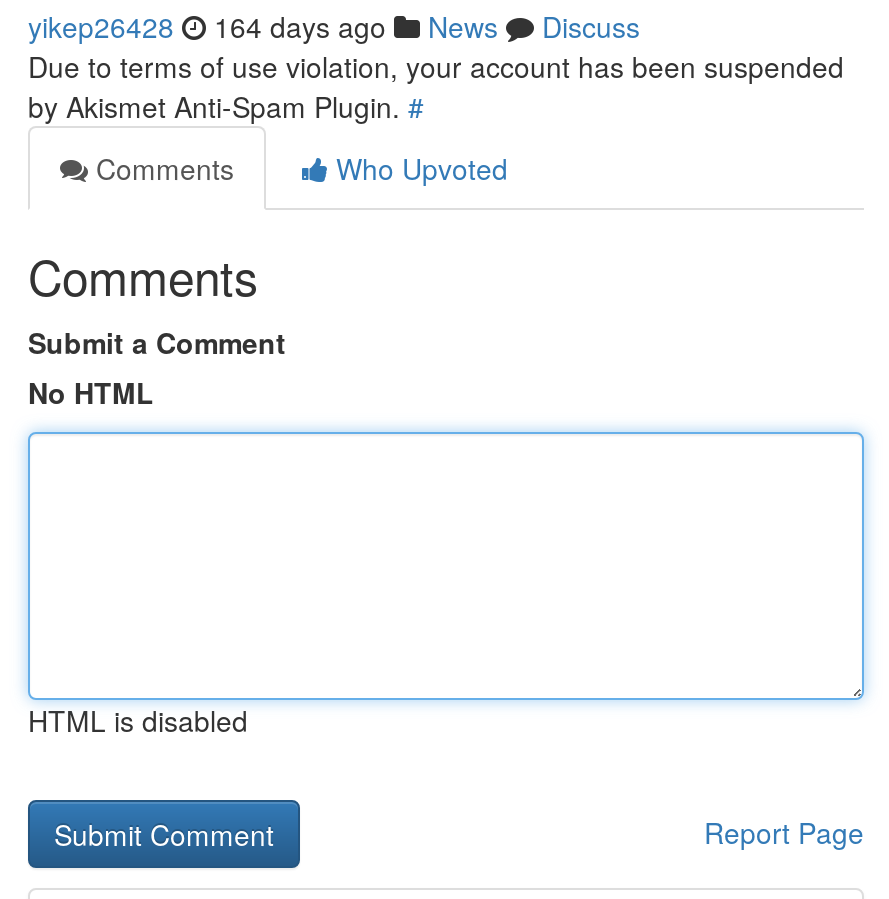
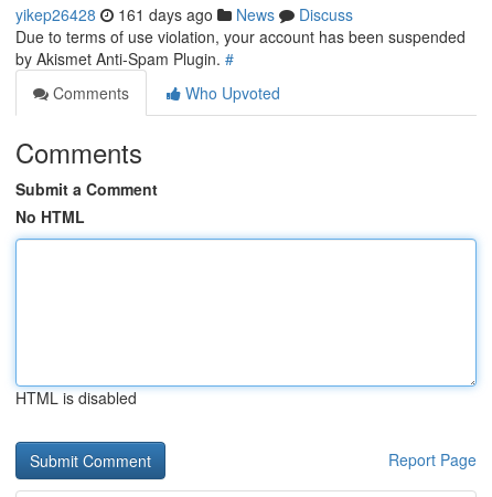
[28,6,640,46] yikep26428 164 days ago News Discuss -> [15,3,353,25] yikep26428 161 days ago News Discuss

